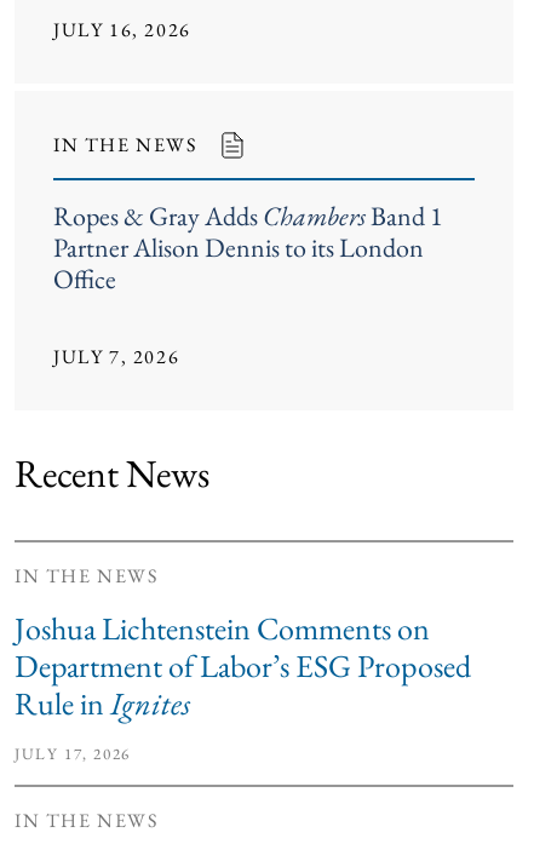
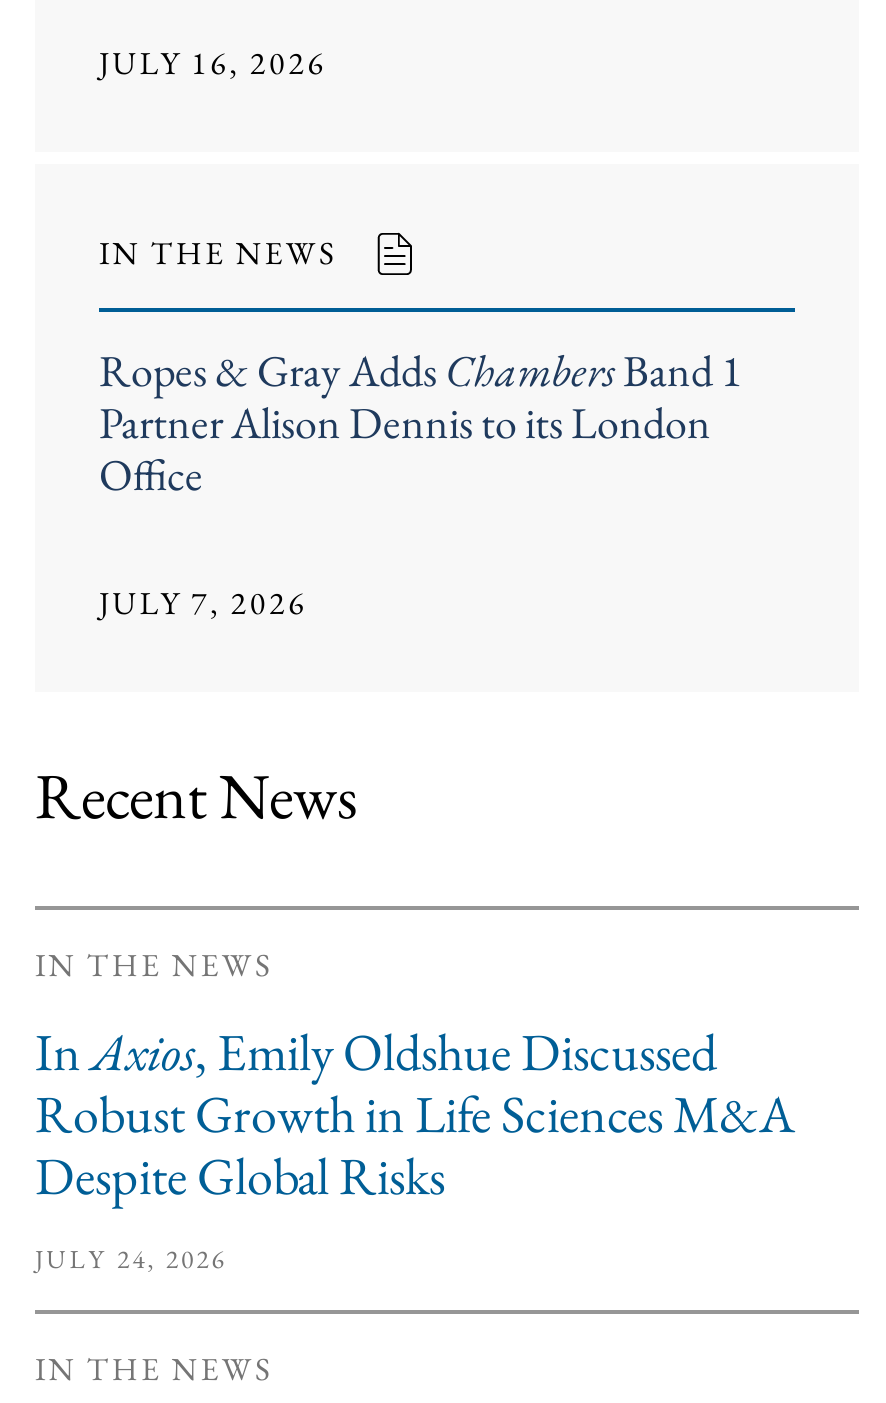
[15,608,471,724] Joshua Lichtenstein Comments on | Department of Labor’s ESG Proposed | Rule in Ignites -> [35,1018,795,1210] InAxios, Emily Oldshue Discussed | Robust Growth in Life Sciences M&A | Despite Global Risks
[15,743,131,764] JULY 17, 2026 -> [35,1242,227,1276] JULY 24, 2026

